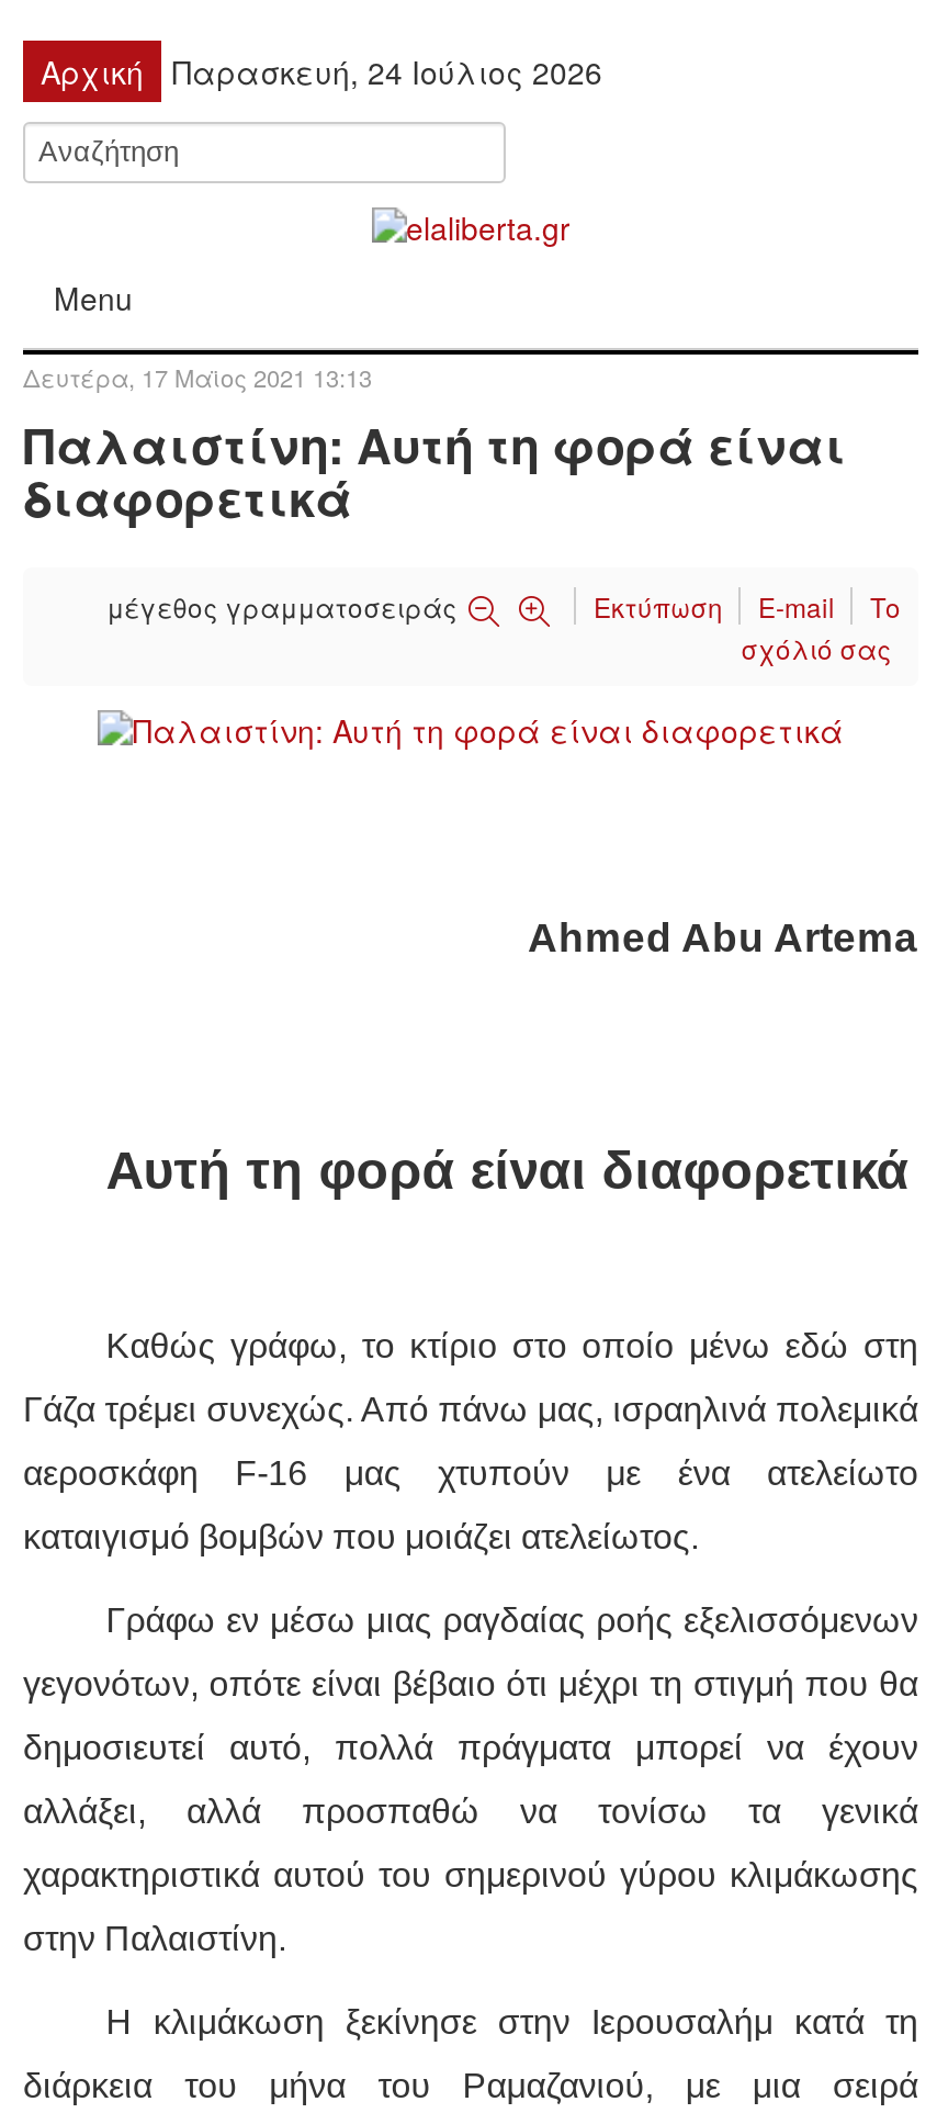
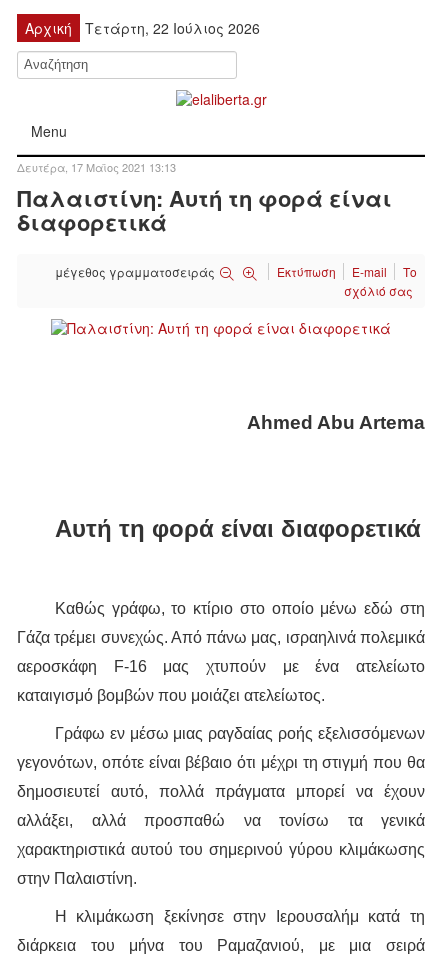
[172,49,602,93] Παρασκευή, 24 Ιούλιος 2026 -> [85,18,260,38] Τετάρτη, 22 Ιούλιος 2026

